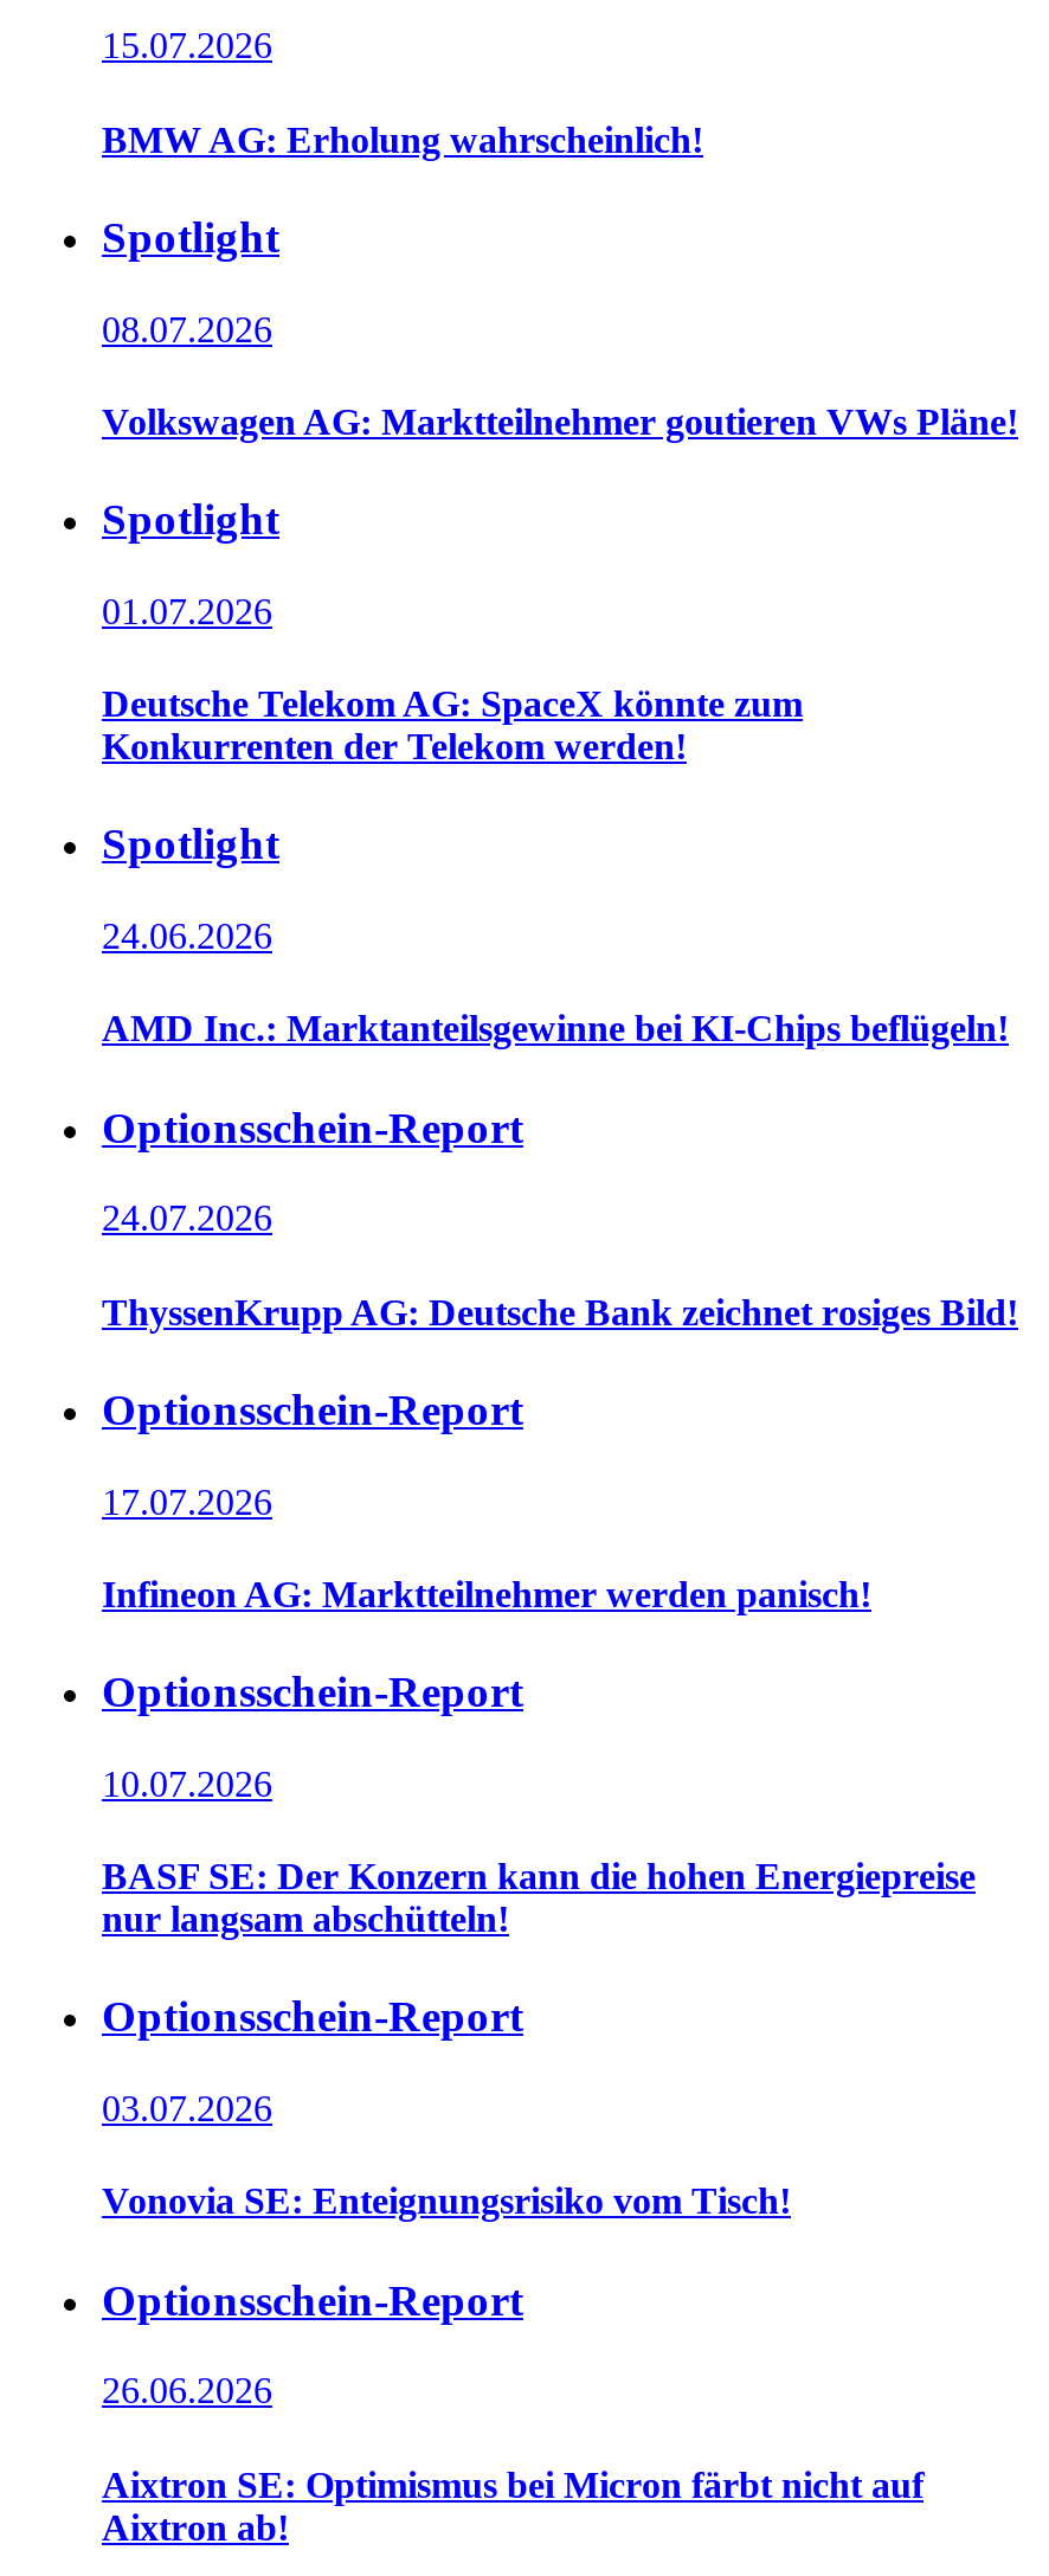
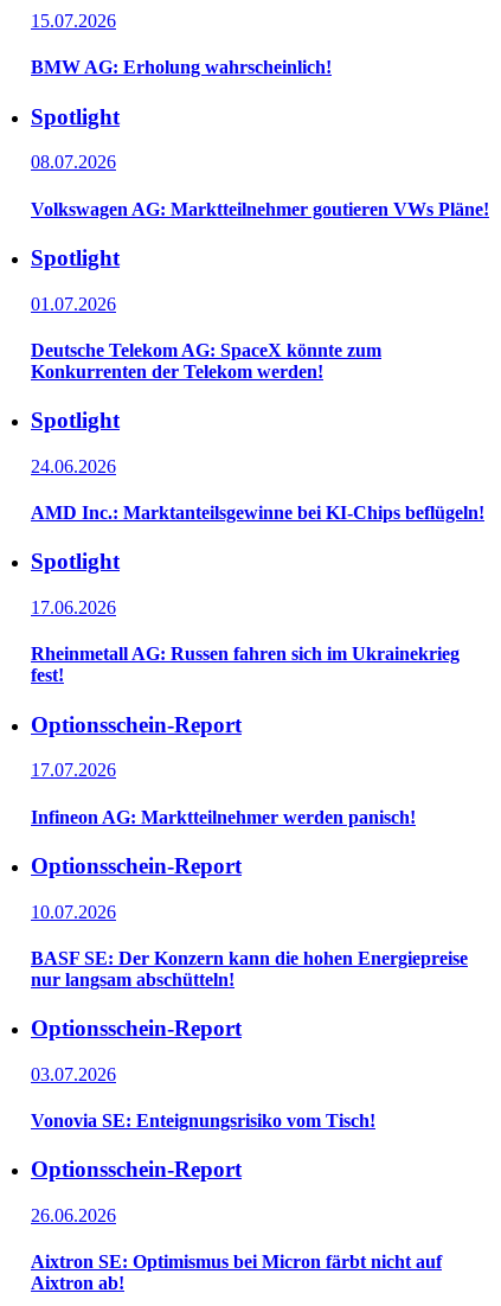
[102,1101,523,1151] Optionsschein-Report -> [31,549,120,574] Spotlight
[102,1197,272,1238] 24.07.2026 -> [31,597,116,617] 17.06.2026
[102,1290,1018,1331] ThyssenKrupp AG: Deutsche Bank zeichnet rosiges Bild! -> [31,644,460,685] Rheinmetall AG: Russen fahren sich im Ukrainekrieg | fest!

